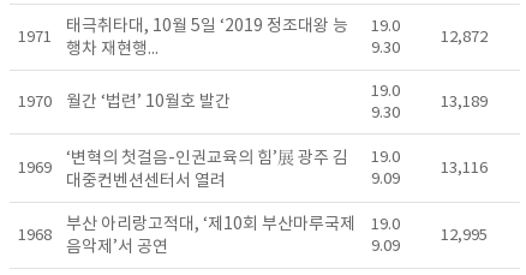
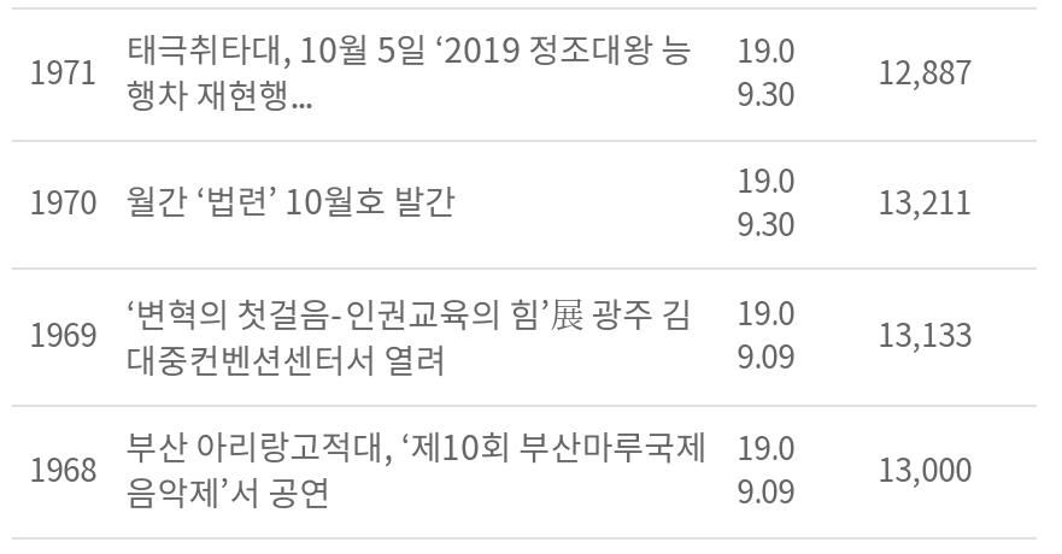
[441,26,488,47] 12,872 -> [878,53,972,93] 12,887
[441,91,488,111] 13,189 -> [878,183,972,224] 13,211
[441,157,488,177] 13,116 -> [878,315,972,356] 13,133
[441,224,488,245] 12,995 -> [878,450,972,491] 13,000

